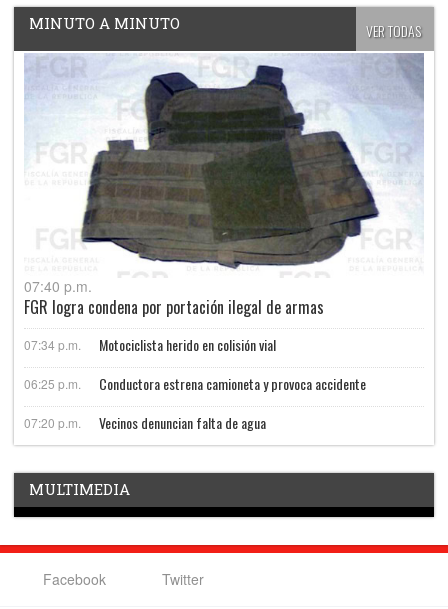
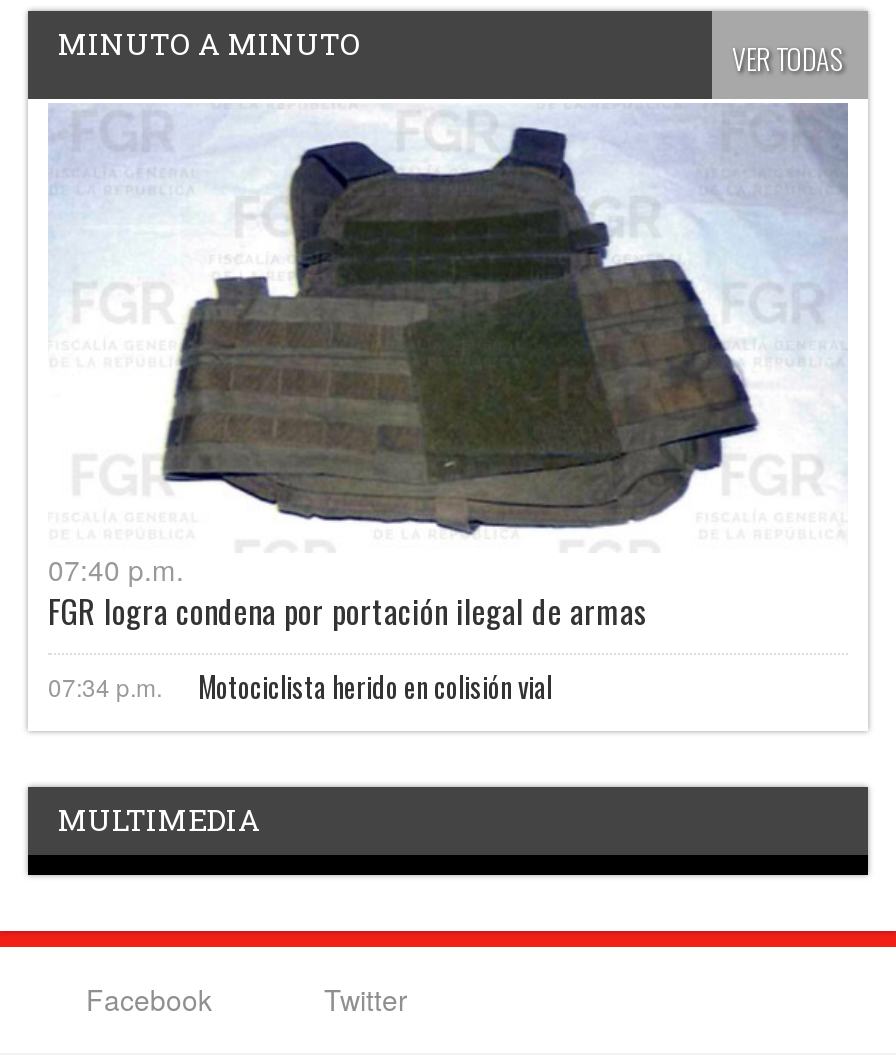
[24,373,366,433] 06:25 p.m. | Conductora estrena camioneta y provoca accidente | 07:20 p.m. | Vecinos denuncian falta de agua -> none

